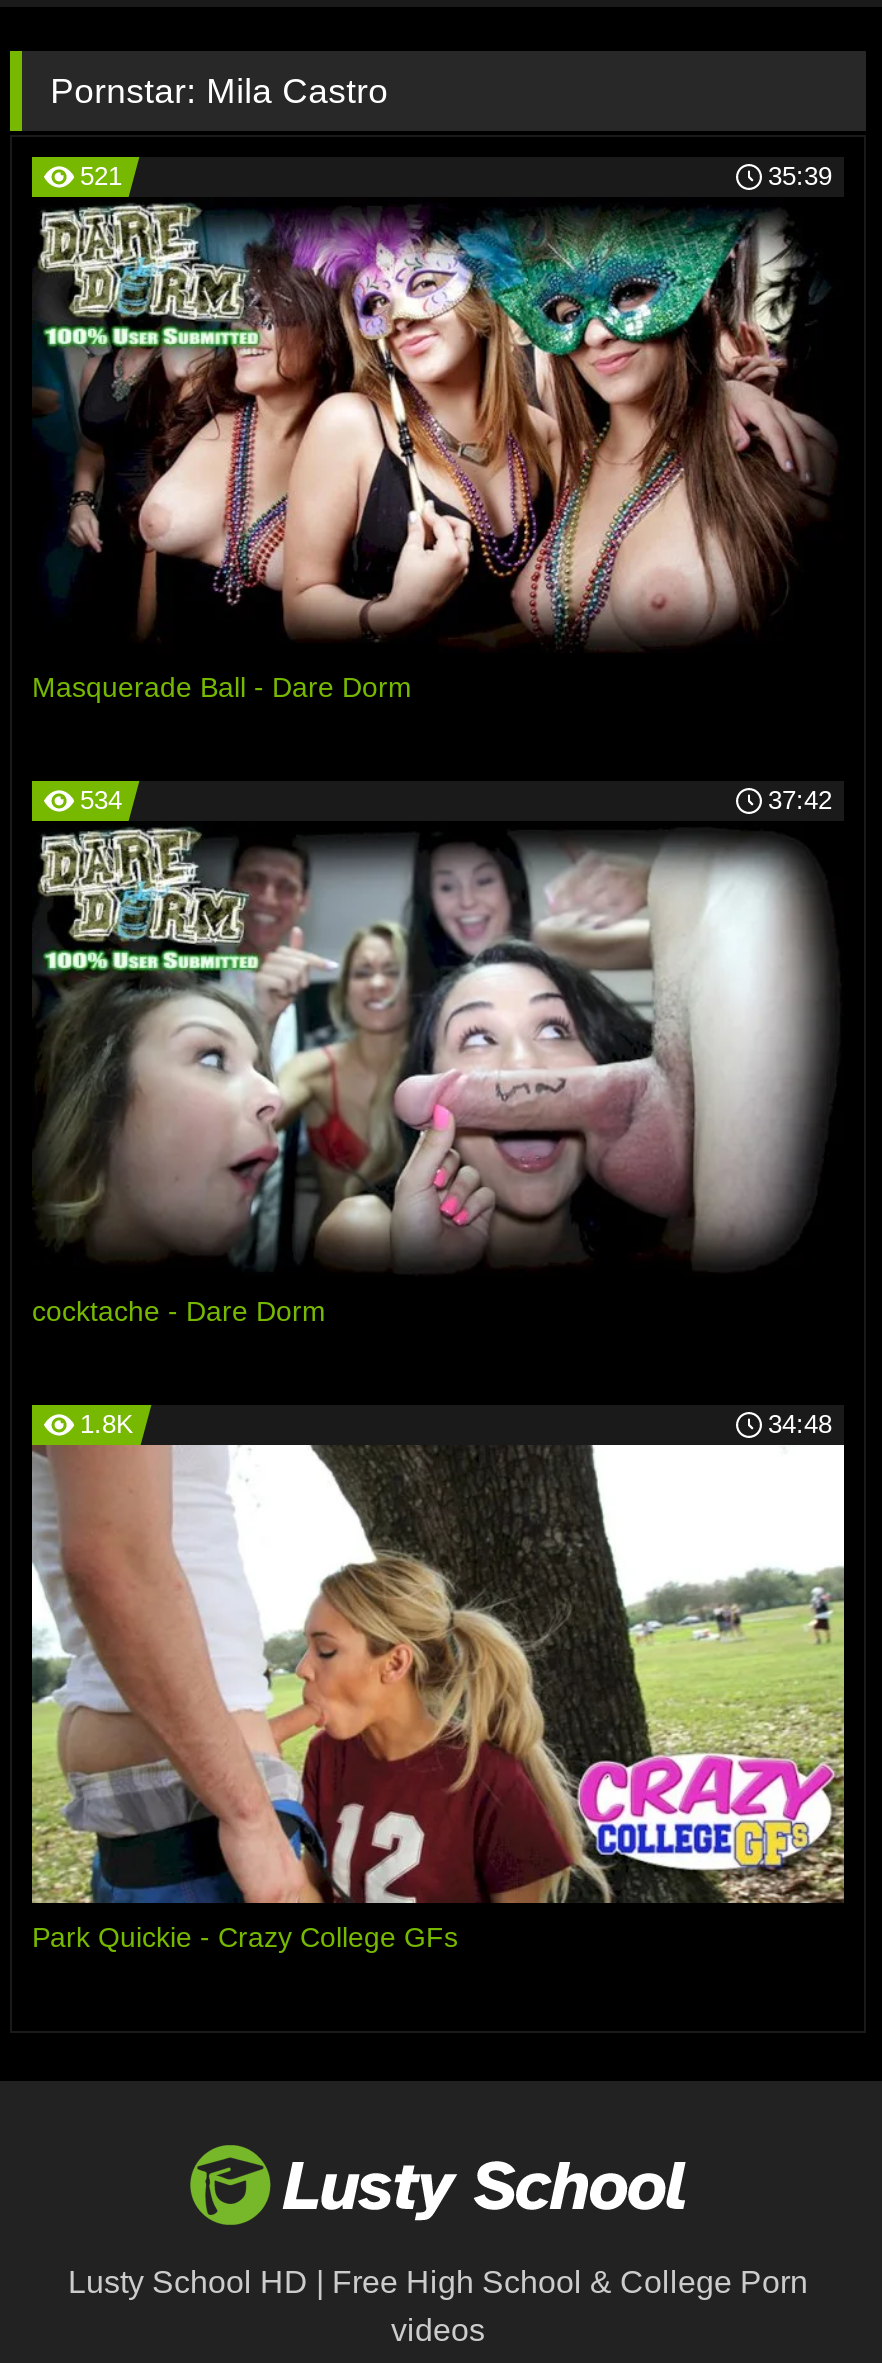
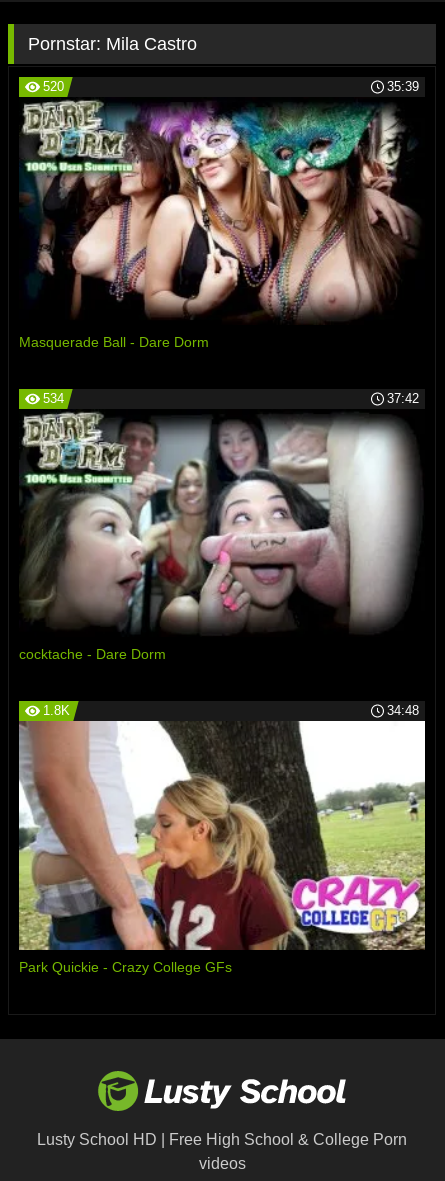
[80,160,122,190] 521 -> [43,79,64,94] 520

